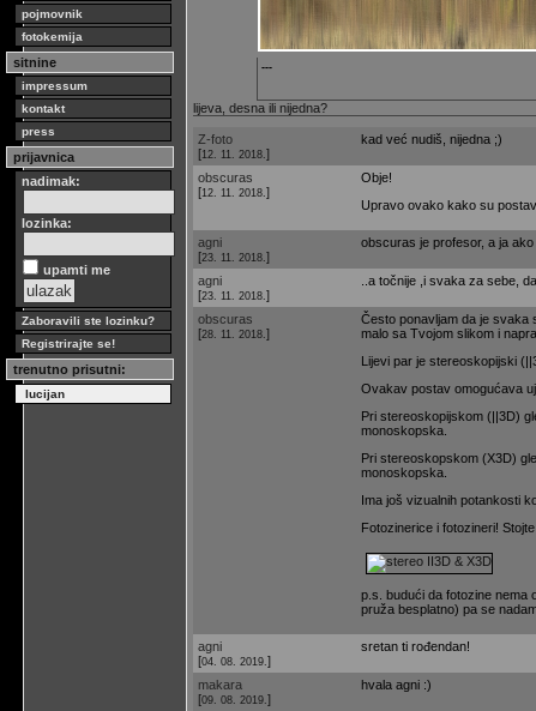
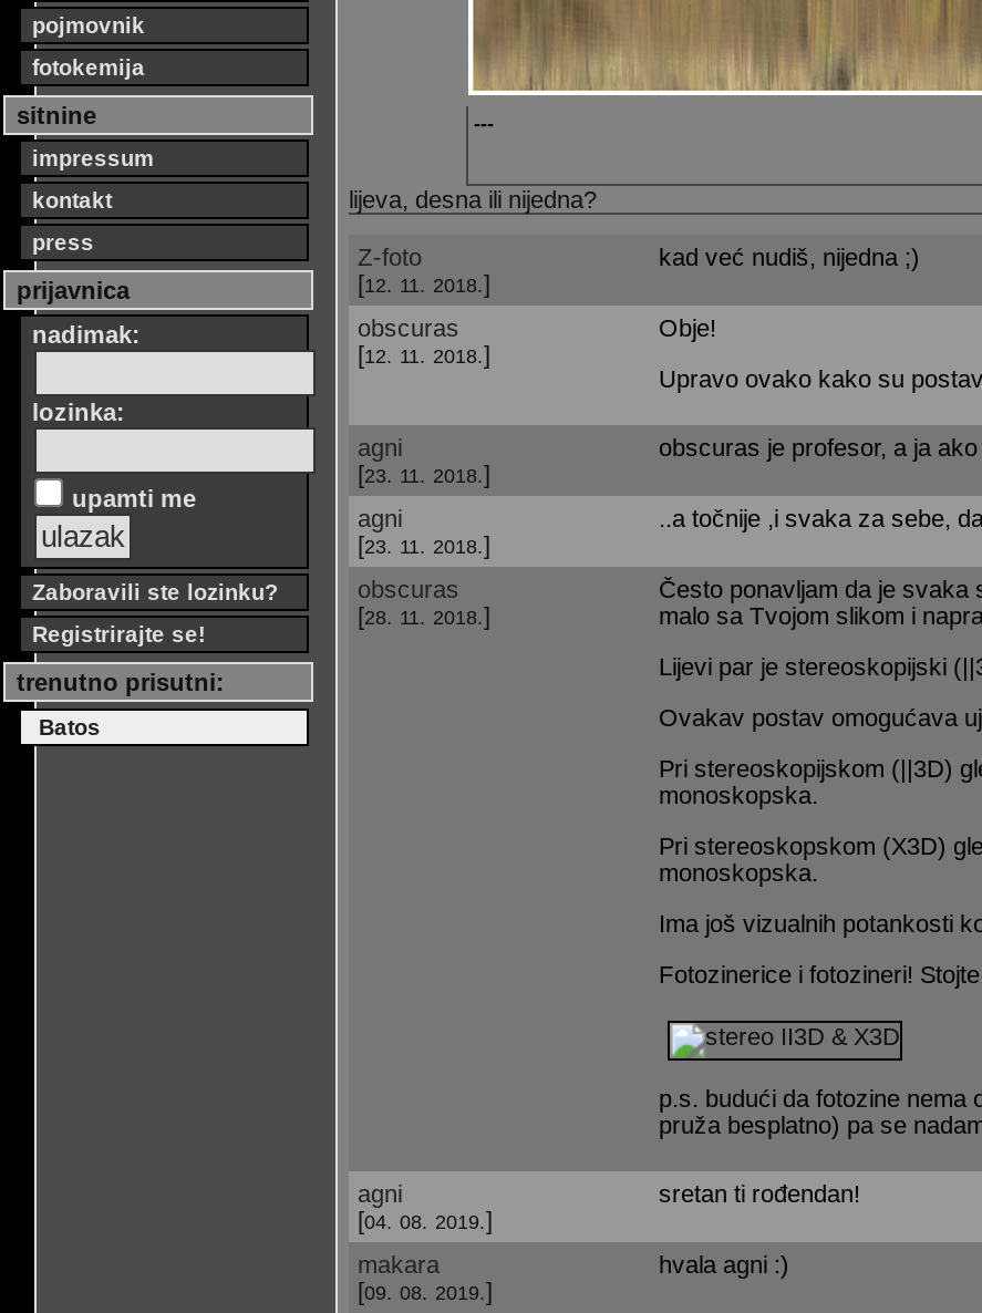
[25,387,65,400] lucijan -> [39,715,101,740] Batos

